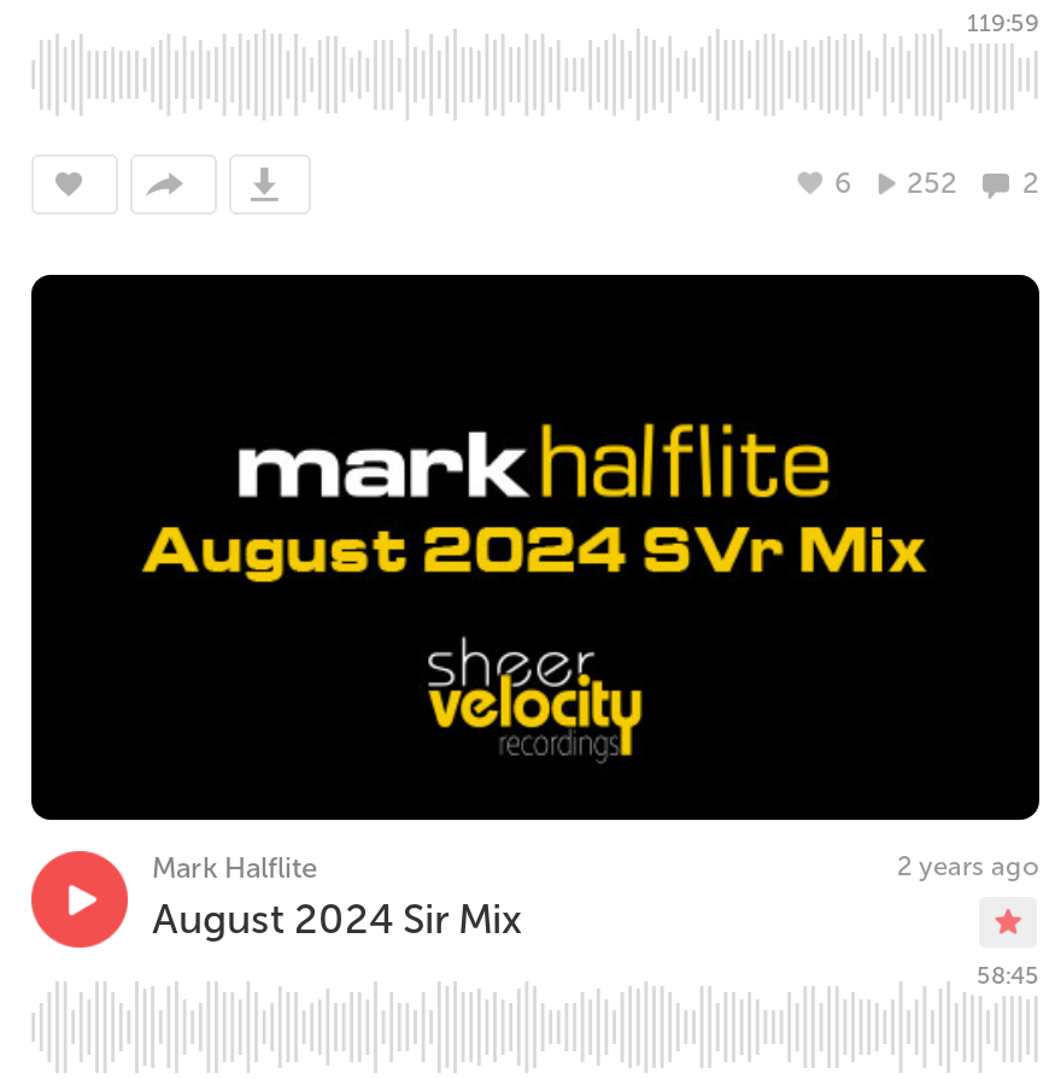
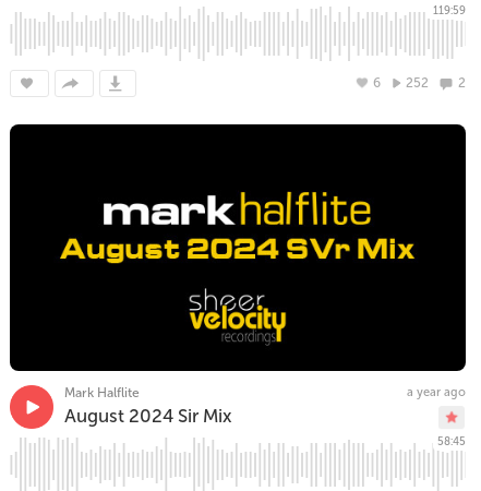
[897,852,1039,883] 2 years ago -> [407,385,466,400] a year ago

